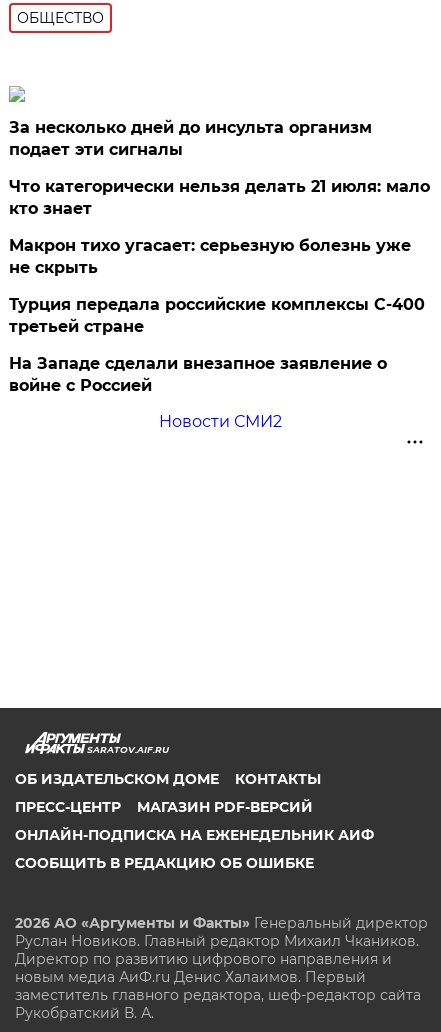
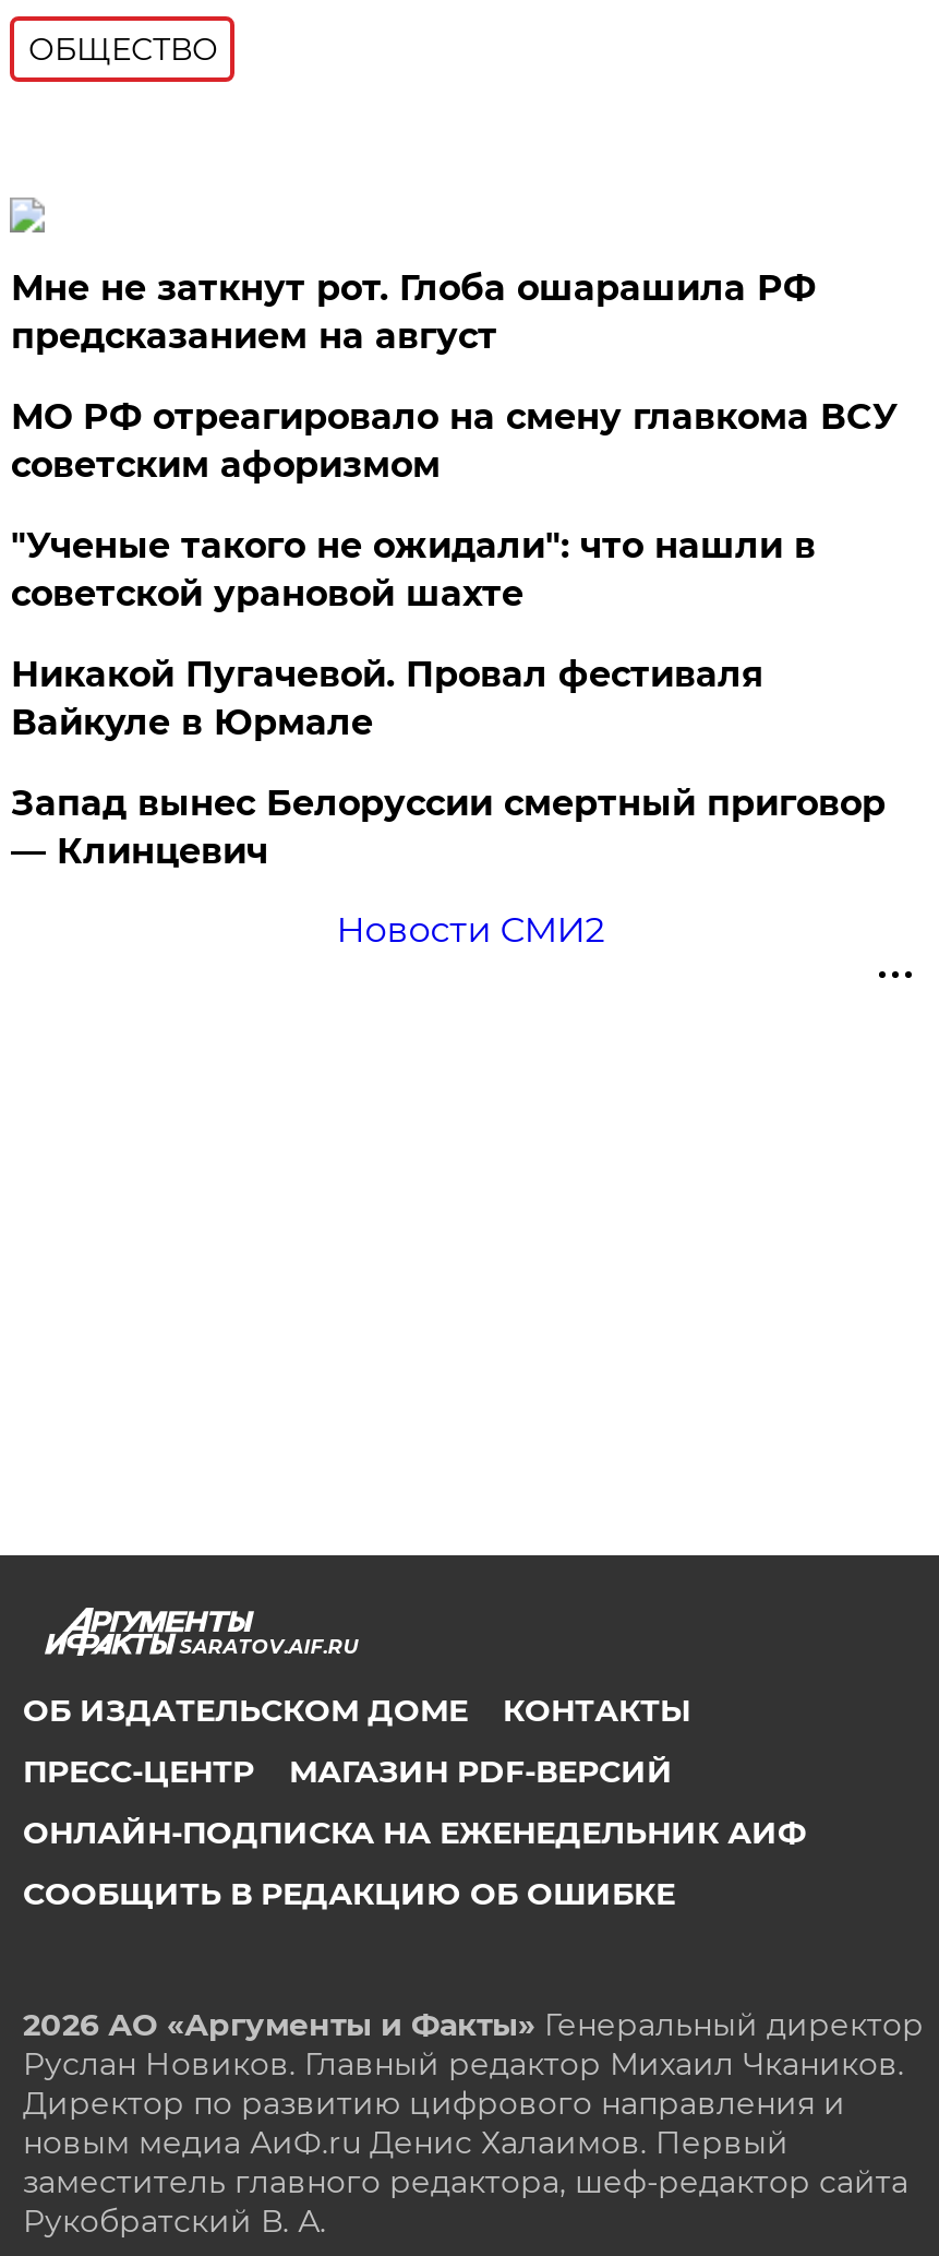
[9,118,372,159] За несколько дней до инсульта организм | подает эти сигналы -> [11,268,816,358] Мне не заткнут рот. Глоба ошарашила РФ | предсказанием на август
[9,177,430,218] Что категорически нельзя делать 21 июля: мало | кто знает -> [11,397,898,486] МО РФ отреагировало на смену главкома ВСУ | советским афоризмом
[9,236,411,277] Макрон тихо угасает: серьезную болезнь уже | не скрыть -> [11,526,816,615] "Ученые такого не ожидали": что нашли в | советской урановой шахте
[9,295,425,336] Турция передала российские комплексы С-400 | третьей стране -> [11,654,763,744] Никакой Пугачевой. Провал фестиваля | Вайкуле в Юрмале
[9,354,387,395] На Западе сделали внезапное заявление о | войне с Россией -> [11,783,885,873] Запад вынес Белоруссии смертный приговор | — Клинцевич

